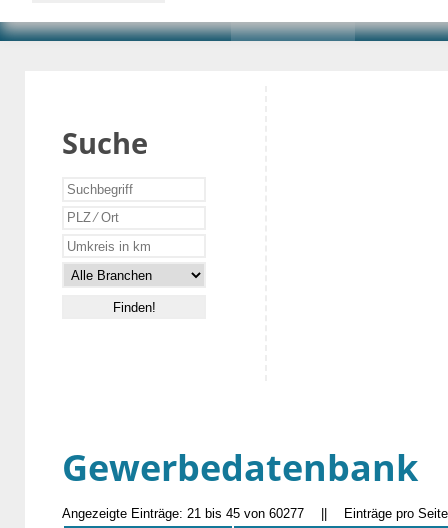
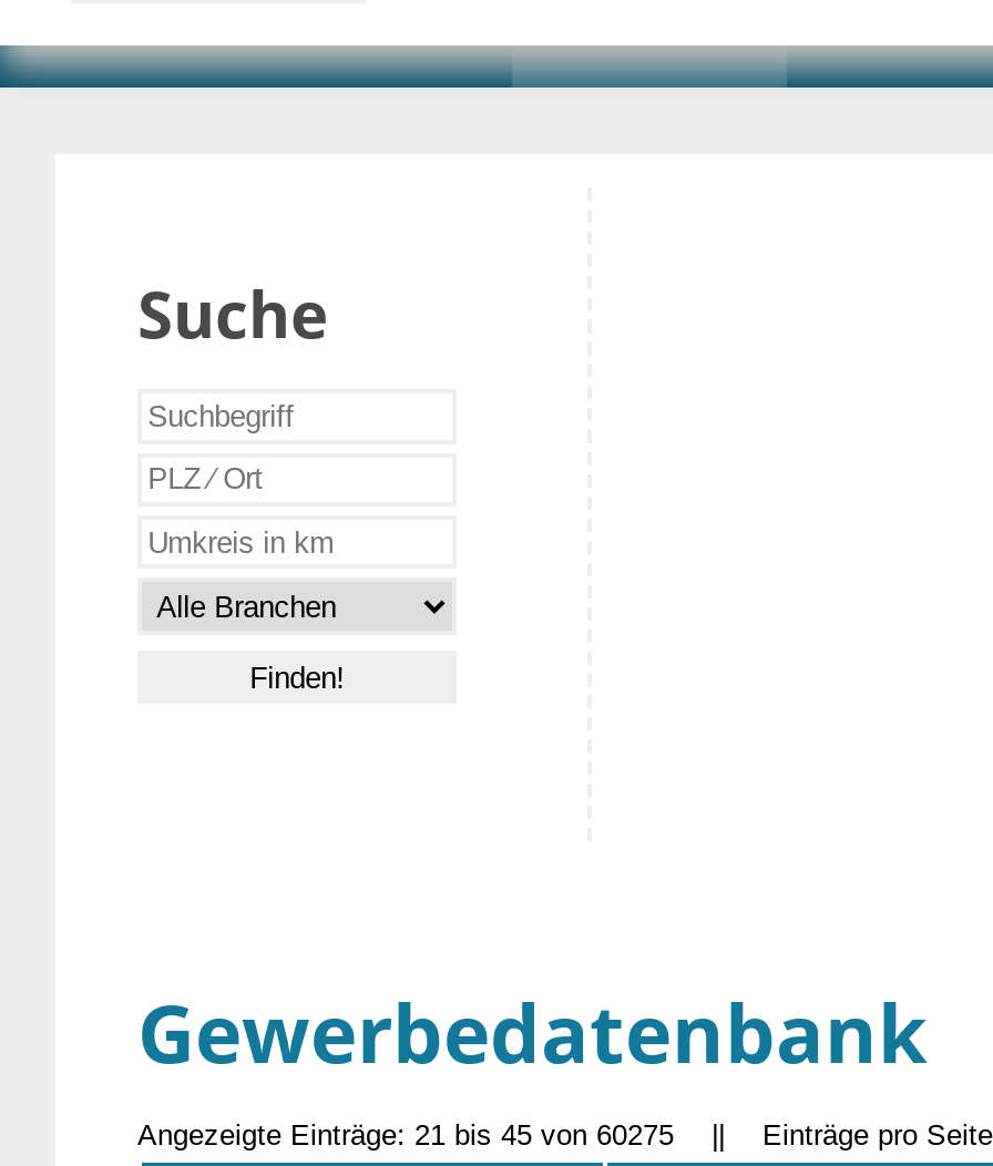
[62,506,304,521] Angezeigte Einträge: 21 bis 45 von 60277 -> [137,1119,674,1152] Angezeigte Einträge: 21 bis 45 von 60275

